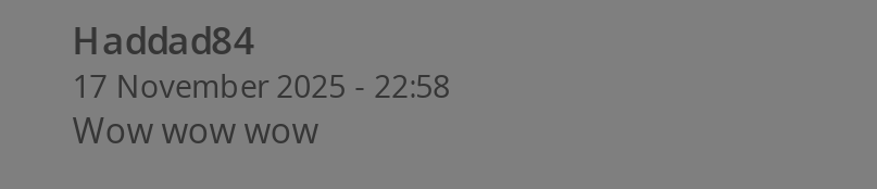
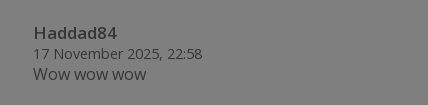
[72,66,451,107] 17 November 2025 - 22:58 -> [33,44,202,63] 17 November 2025, 22:58

